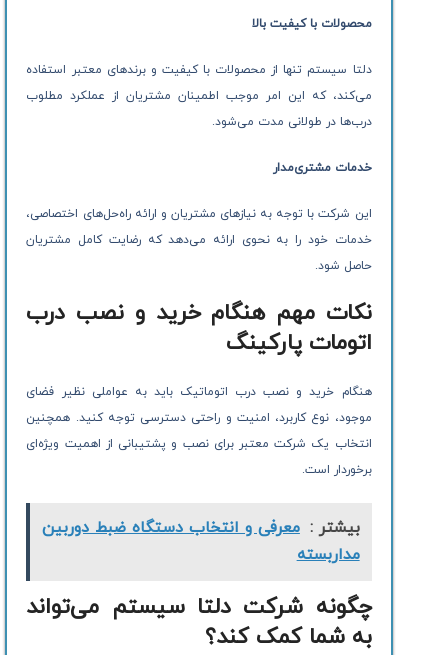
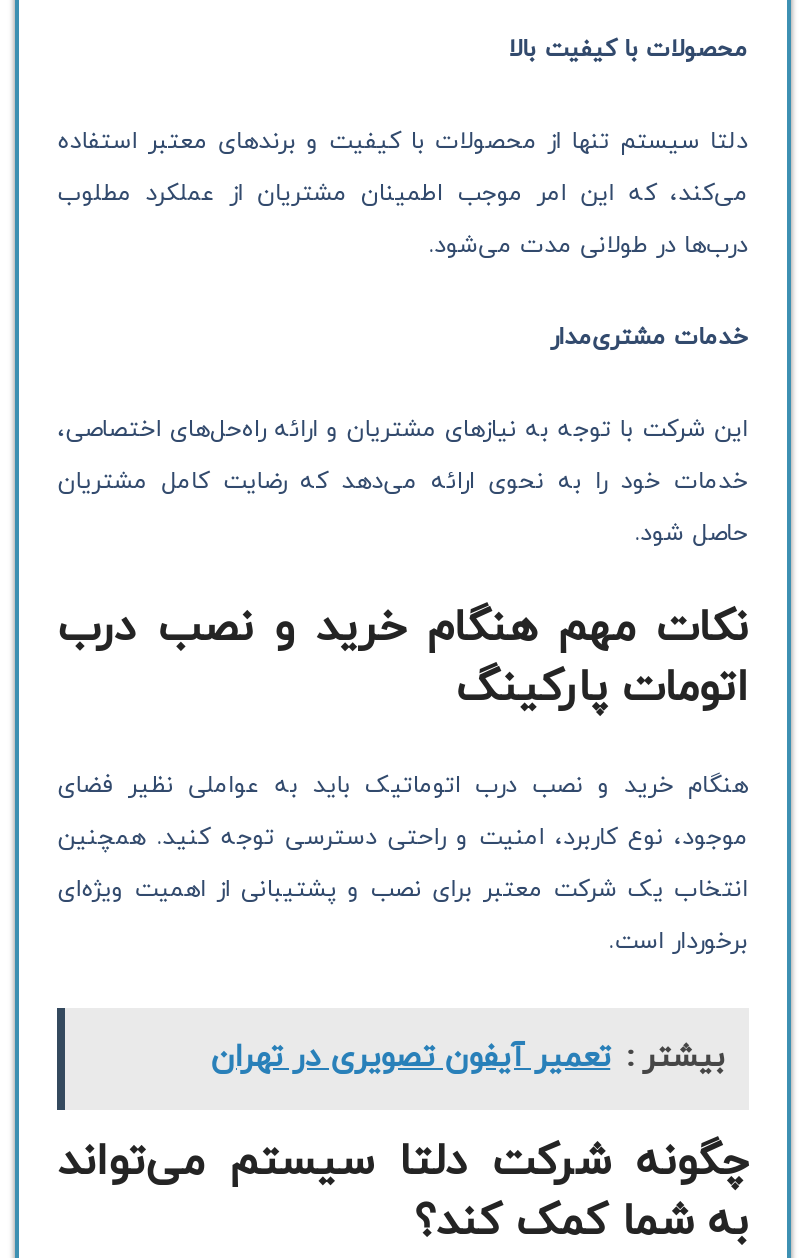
[42,517,360,566] بیشتر : معرفی و انتخاب دستگاه ضبط دوربین | مداربسته -> [210,1036,724,1080] بیشتر : تعمیر آیفون تصویری در تهران

